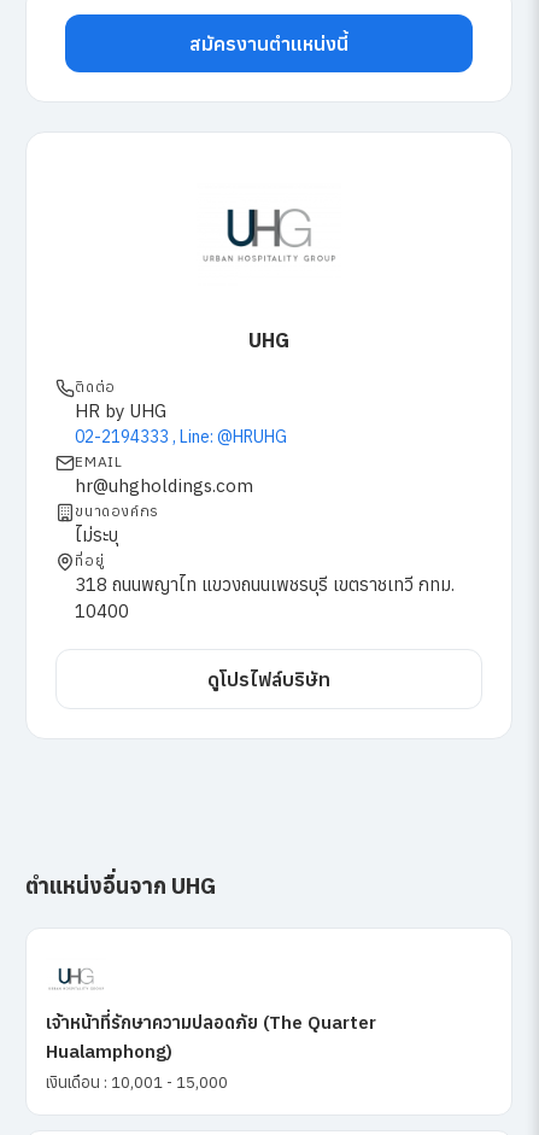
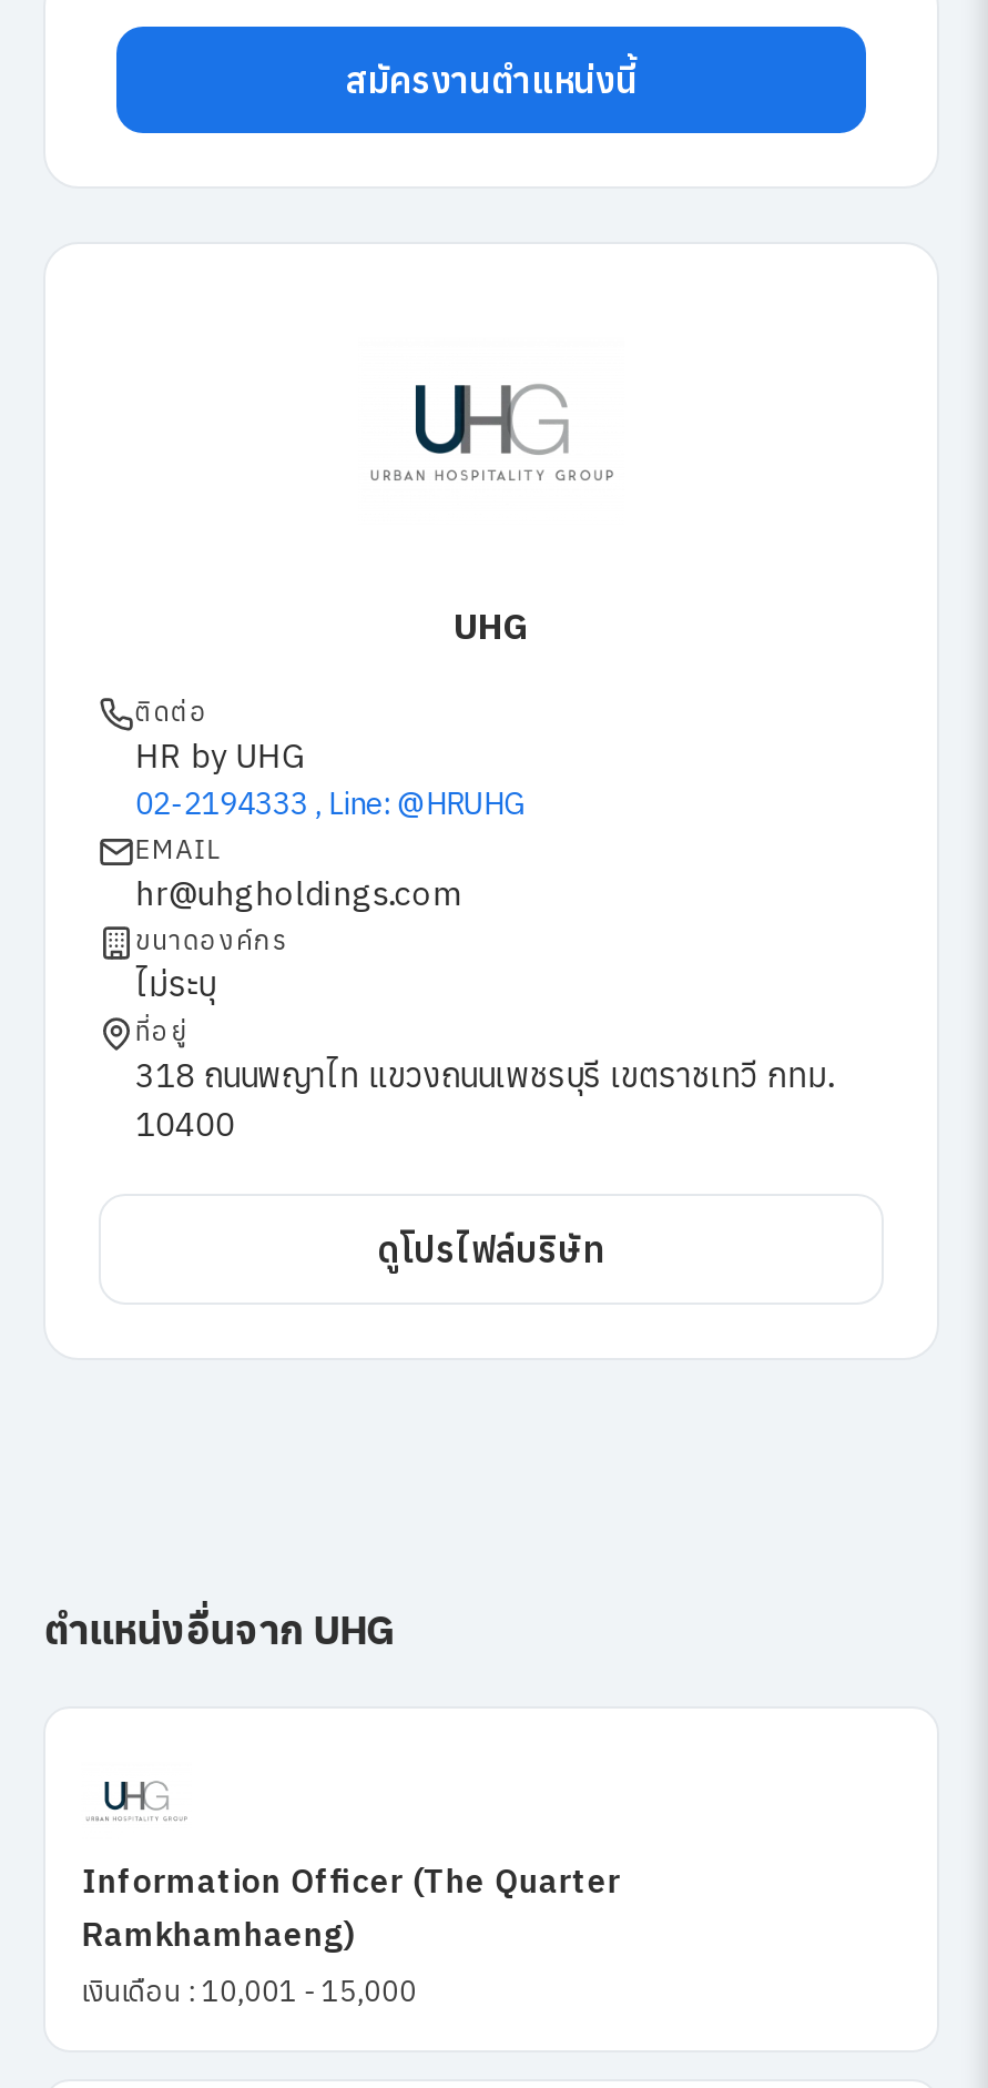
[46,1011,377,1063] เจ้าหน้าที่รักษาความปลอดภัย (The Quarter | Hualamphong) -> [82,1861,621,1956] Information Officer (The Quarter | Ramkhamhaeng)

